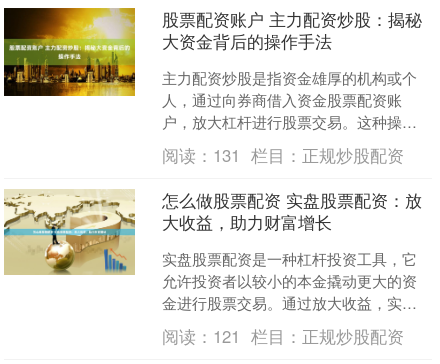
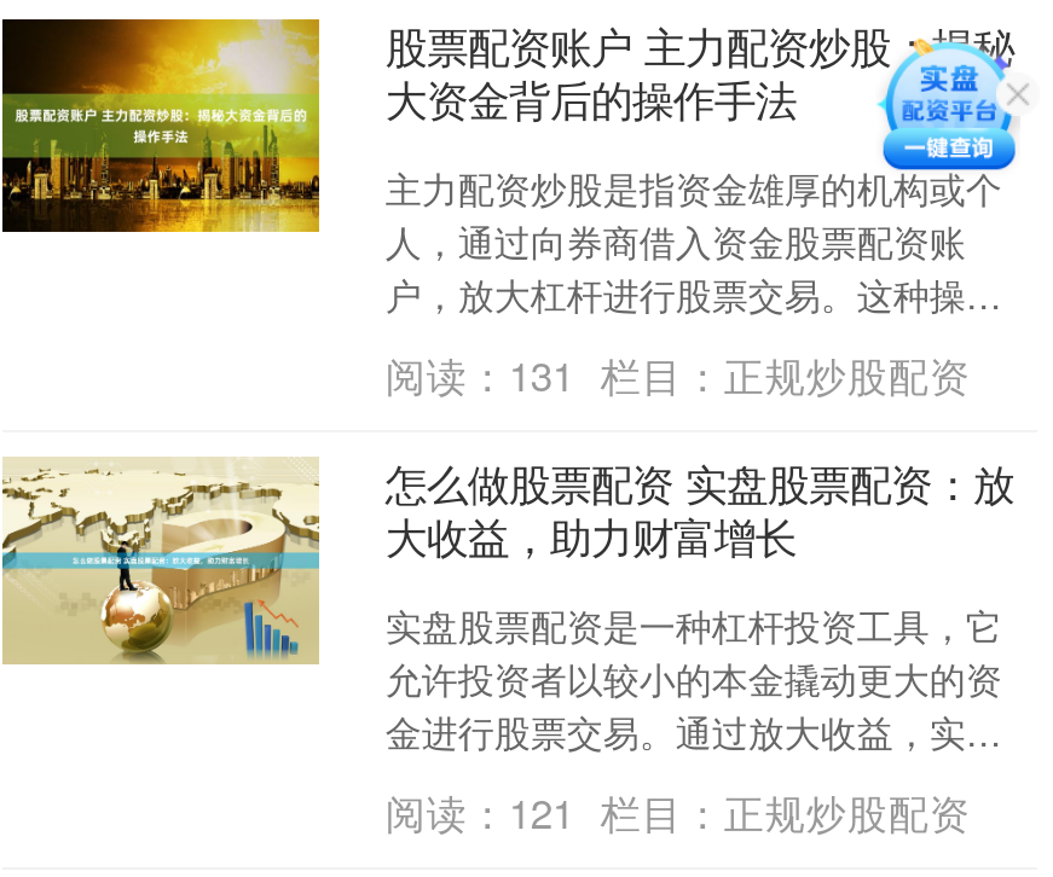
none -> [878,82,1025,167] [image]

